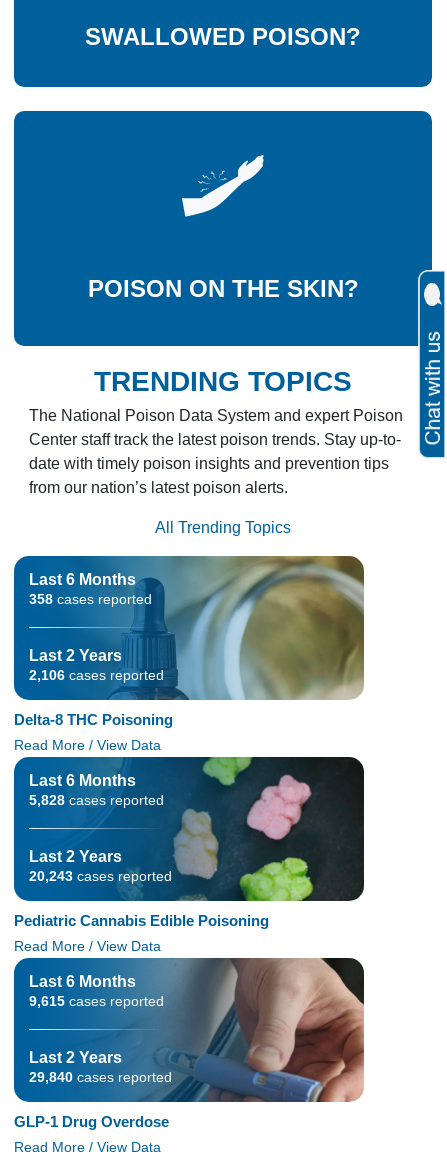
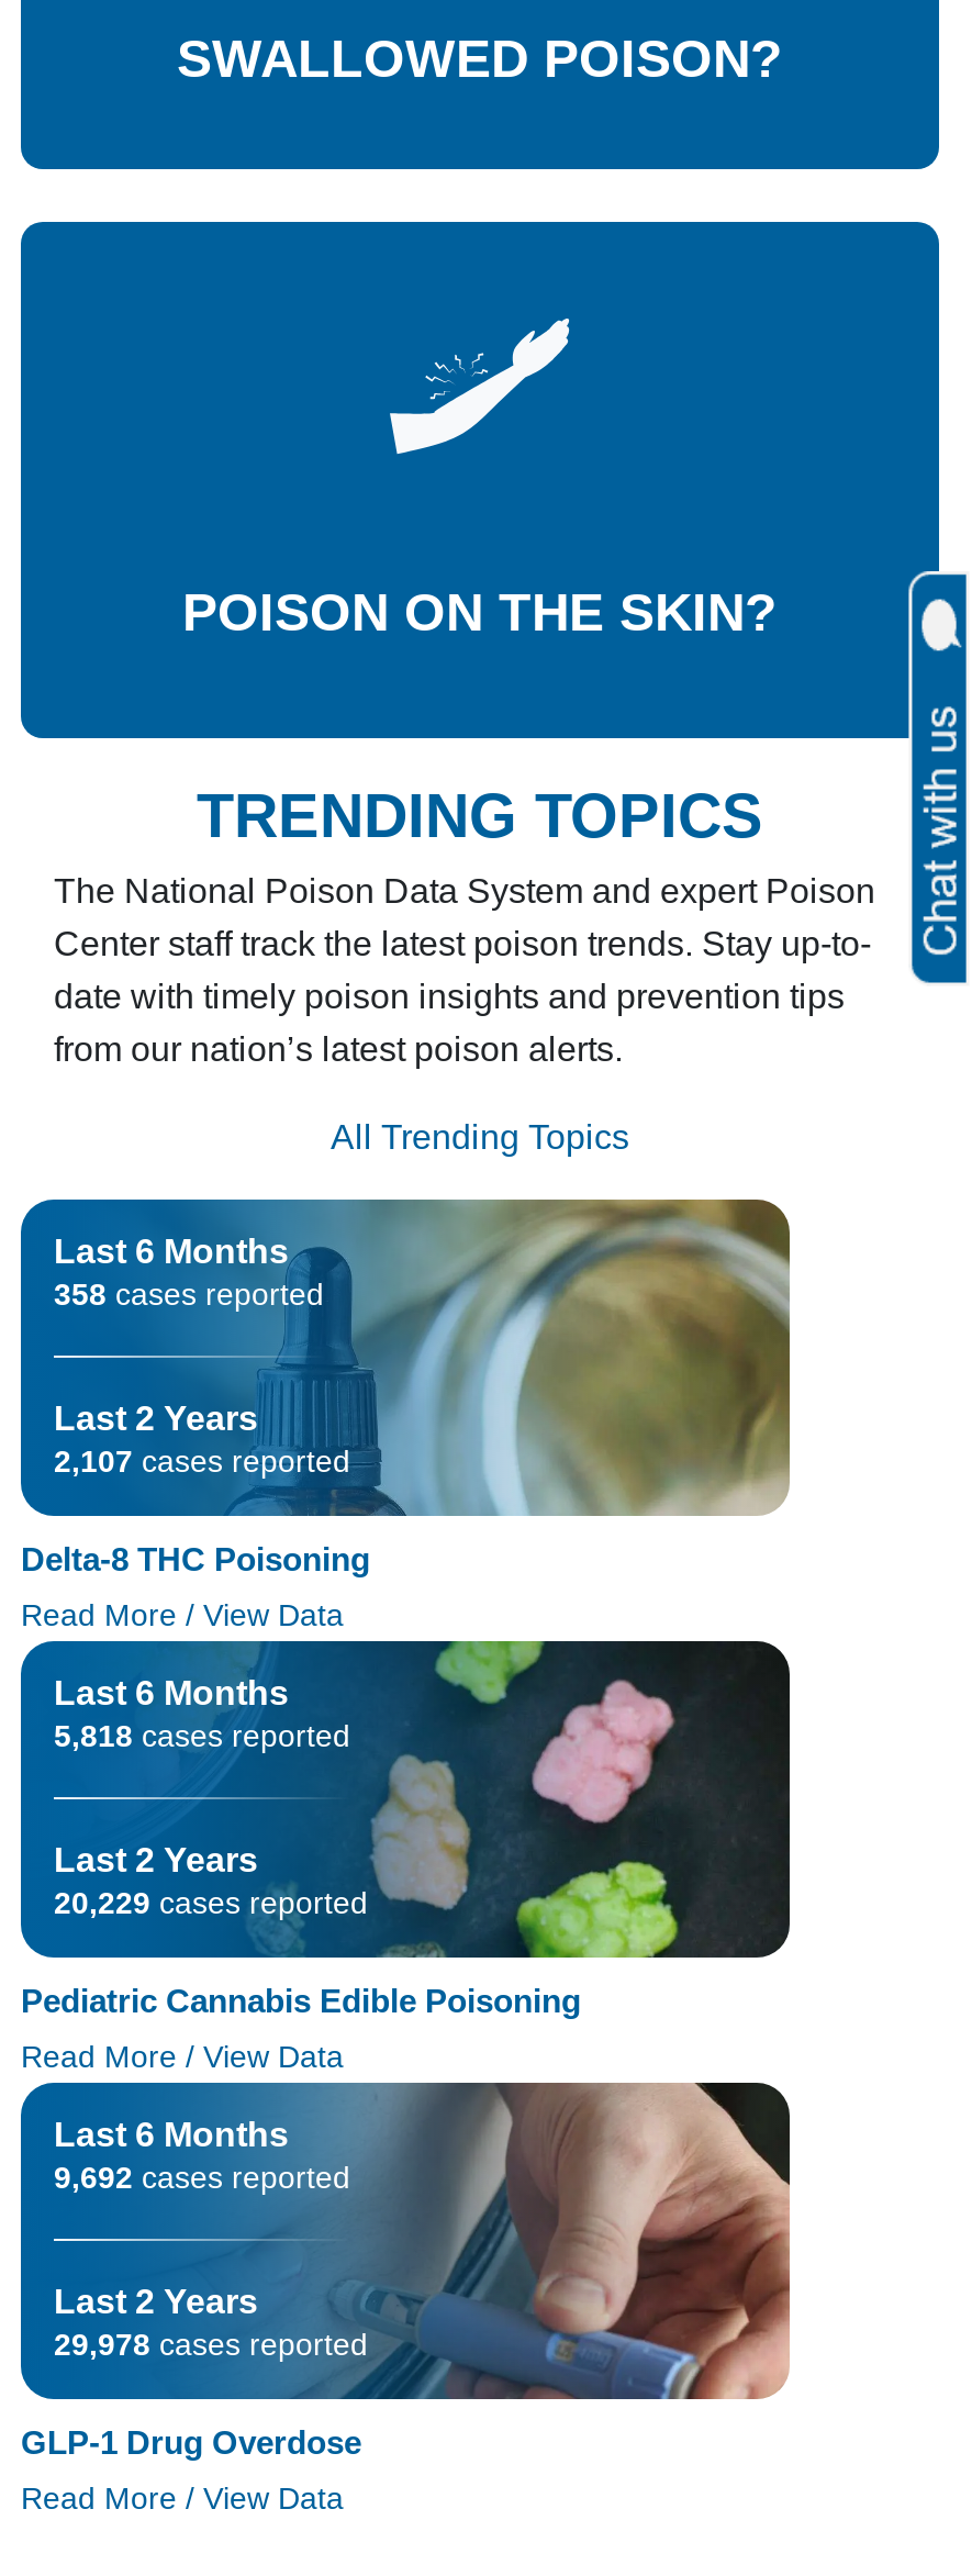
[29,667,164,683] 2,106 cases reported -> [54,1443,350,1479] 2,107 cases reported
[29,792,164,808] 5,828 cases reported -> [54,1718,350,1753] 5,818 cases reported
[29,868,172,884] 20,243 cases reported -> [54,1885,368,1920] 20,229 cases reported
[29,993,164,1009] 9,615 cases reported -> [54,2160,350,2195] 9,692 cases reported
[29,1069,172,1085] 29,840 cases reported -> [54,2327,368,2362] 29,978 cases reported

